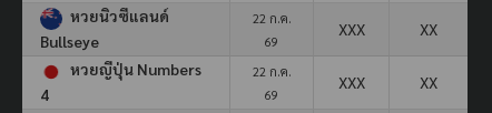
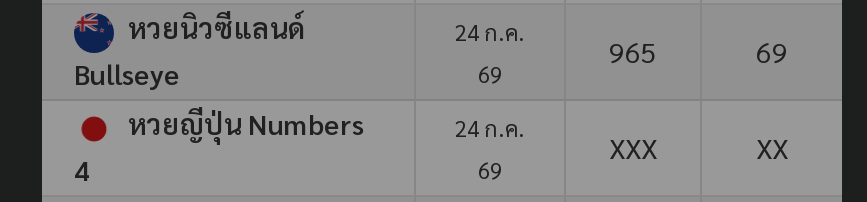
[252,10,291,26] 22 ก.ค. -> [455,17,525,47] 24 ก.ค.
[338,19,437,39] XXX | XX -> [609,33,788,69] 965 | 69
[252,63,291,80] 22 ก.ค. -> [455,113,525,143] 24 ก.ค.

